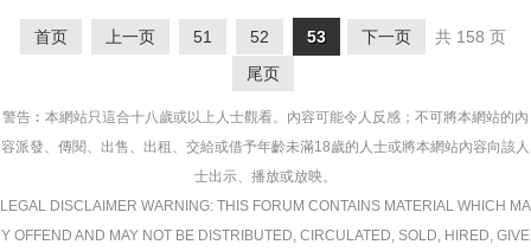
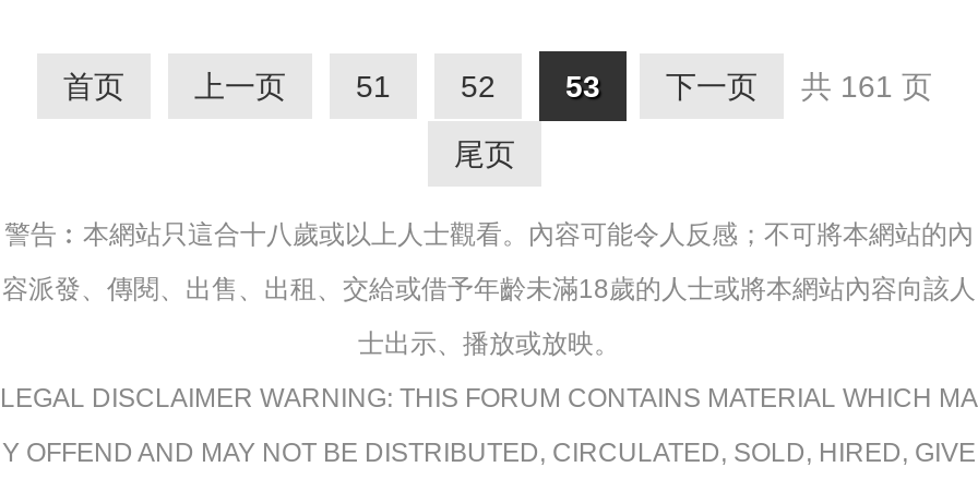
[34,27,511,46] 首页 上一页 51 52 53 下一页 共 158 页 -> [63,69,941,104] 首页 上一页 51 52 53 下一页 共 161 页

